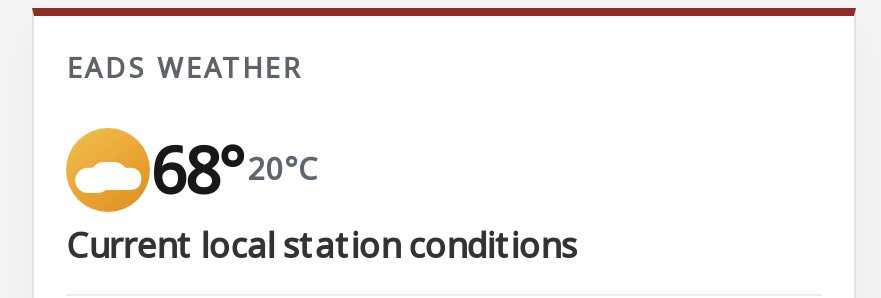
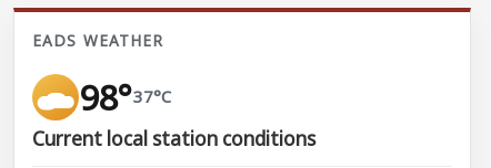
[151,126,316,212] 68° 20°C -> [79,73,171,121] 98° 37°C

